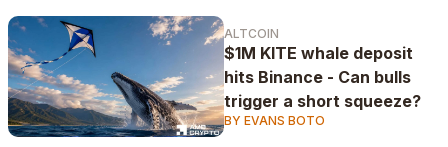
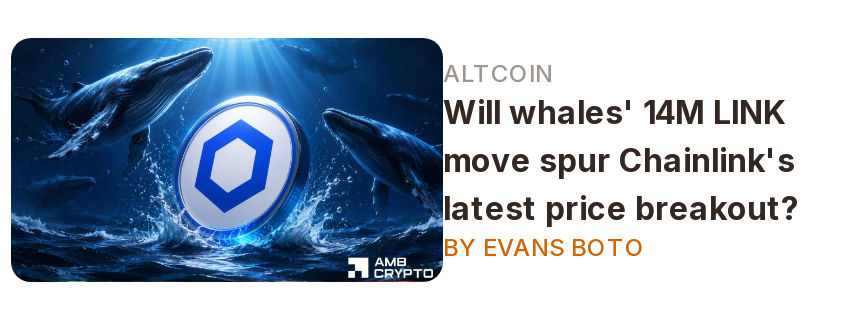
[7,15,421,138] [image] | $1M KITE whale deposit | hits Binance - Can bulls | trigger a short squeeze? -> [9,35,799,283] [image] | Will whales' 14M LINK | move spur Chainlink's | latest price breakout?

